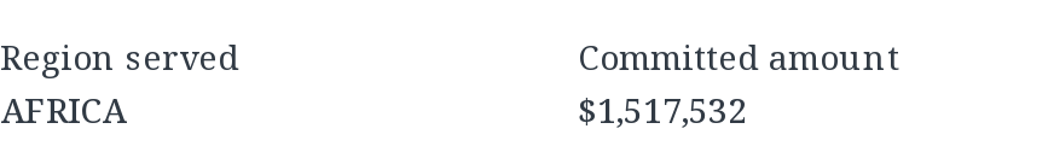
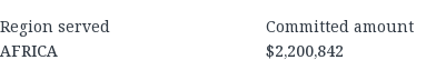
[578,86,747,132] $1,517,532 -> [266,40,344,61] $2,200,842

